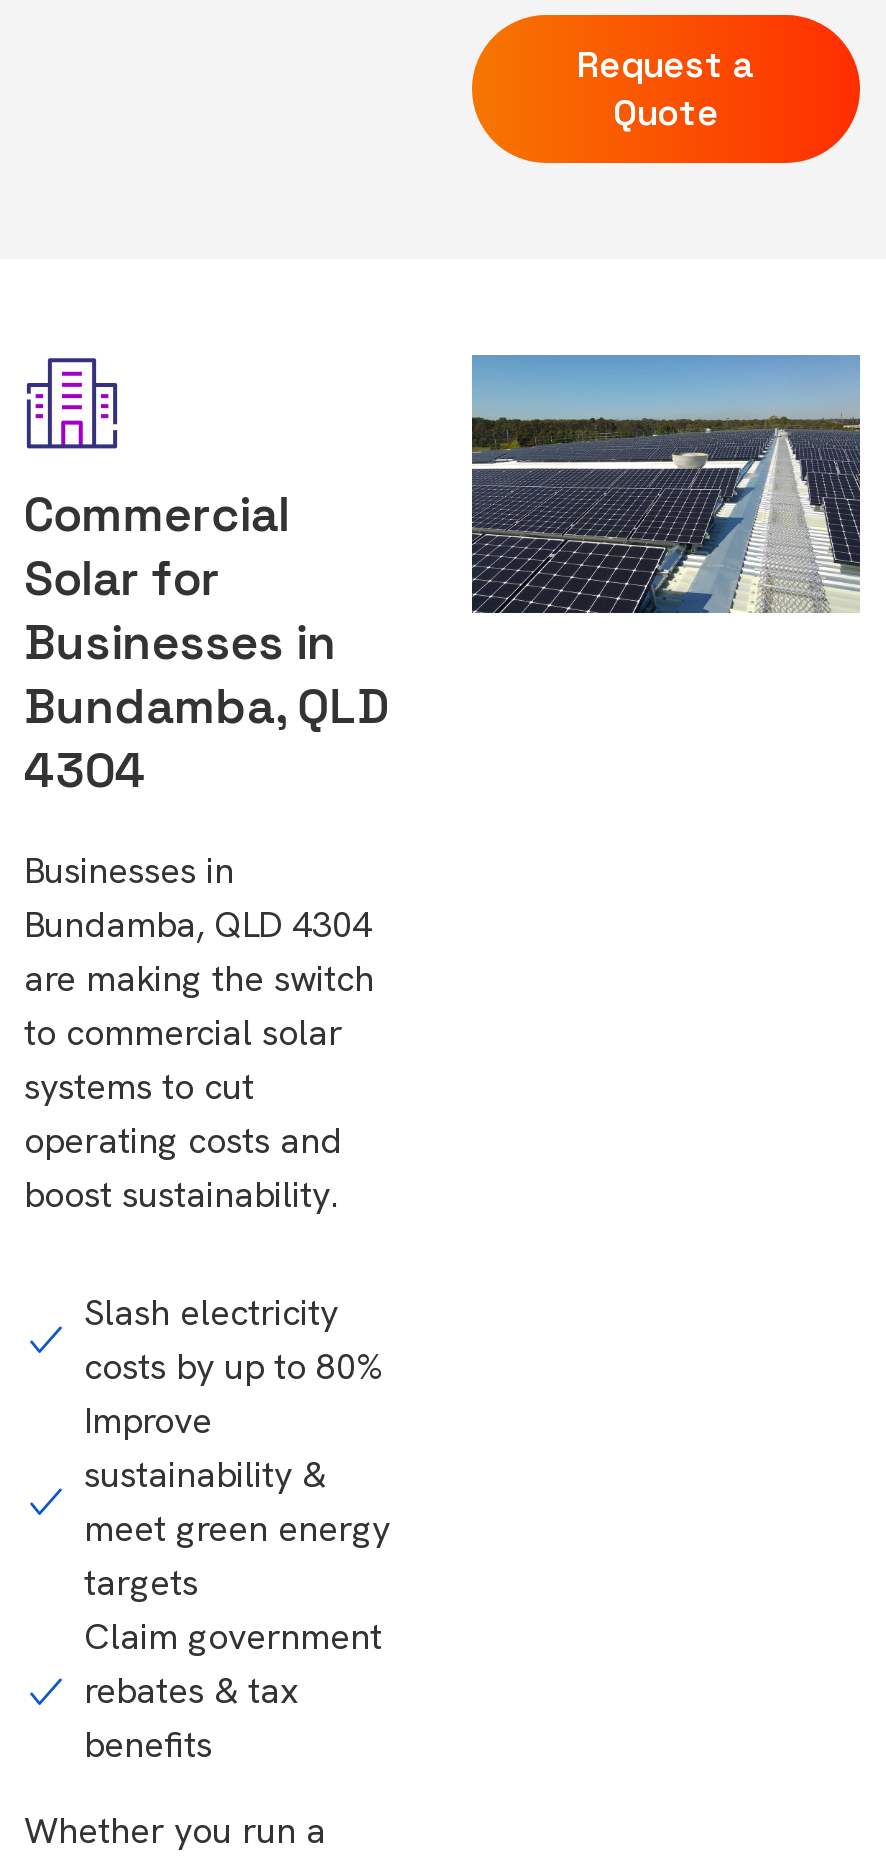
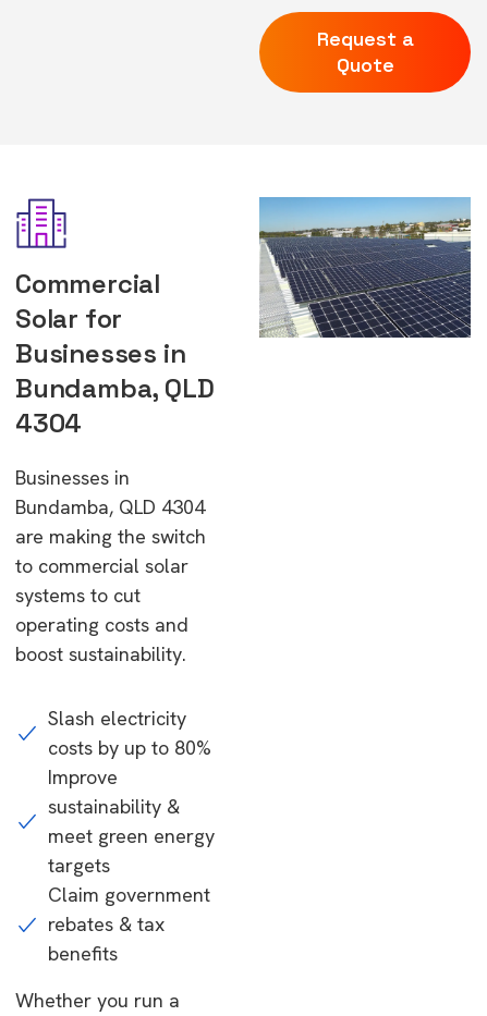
[470,359,860,615] [image] -> [259,200,472,339] [image]

